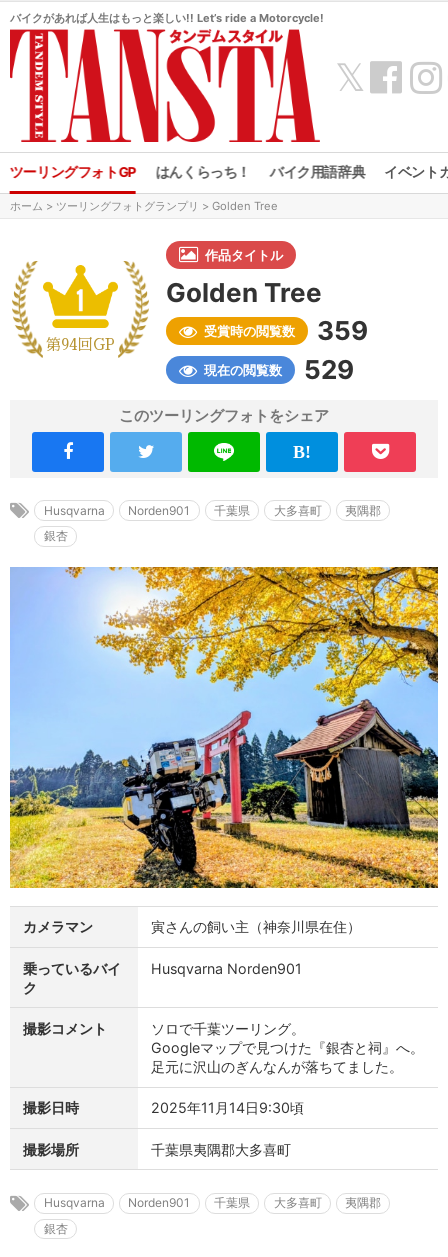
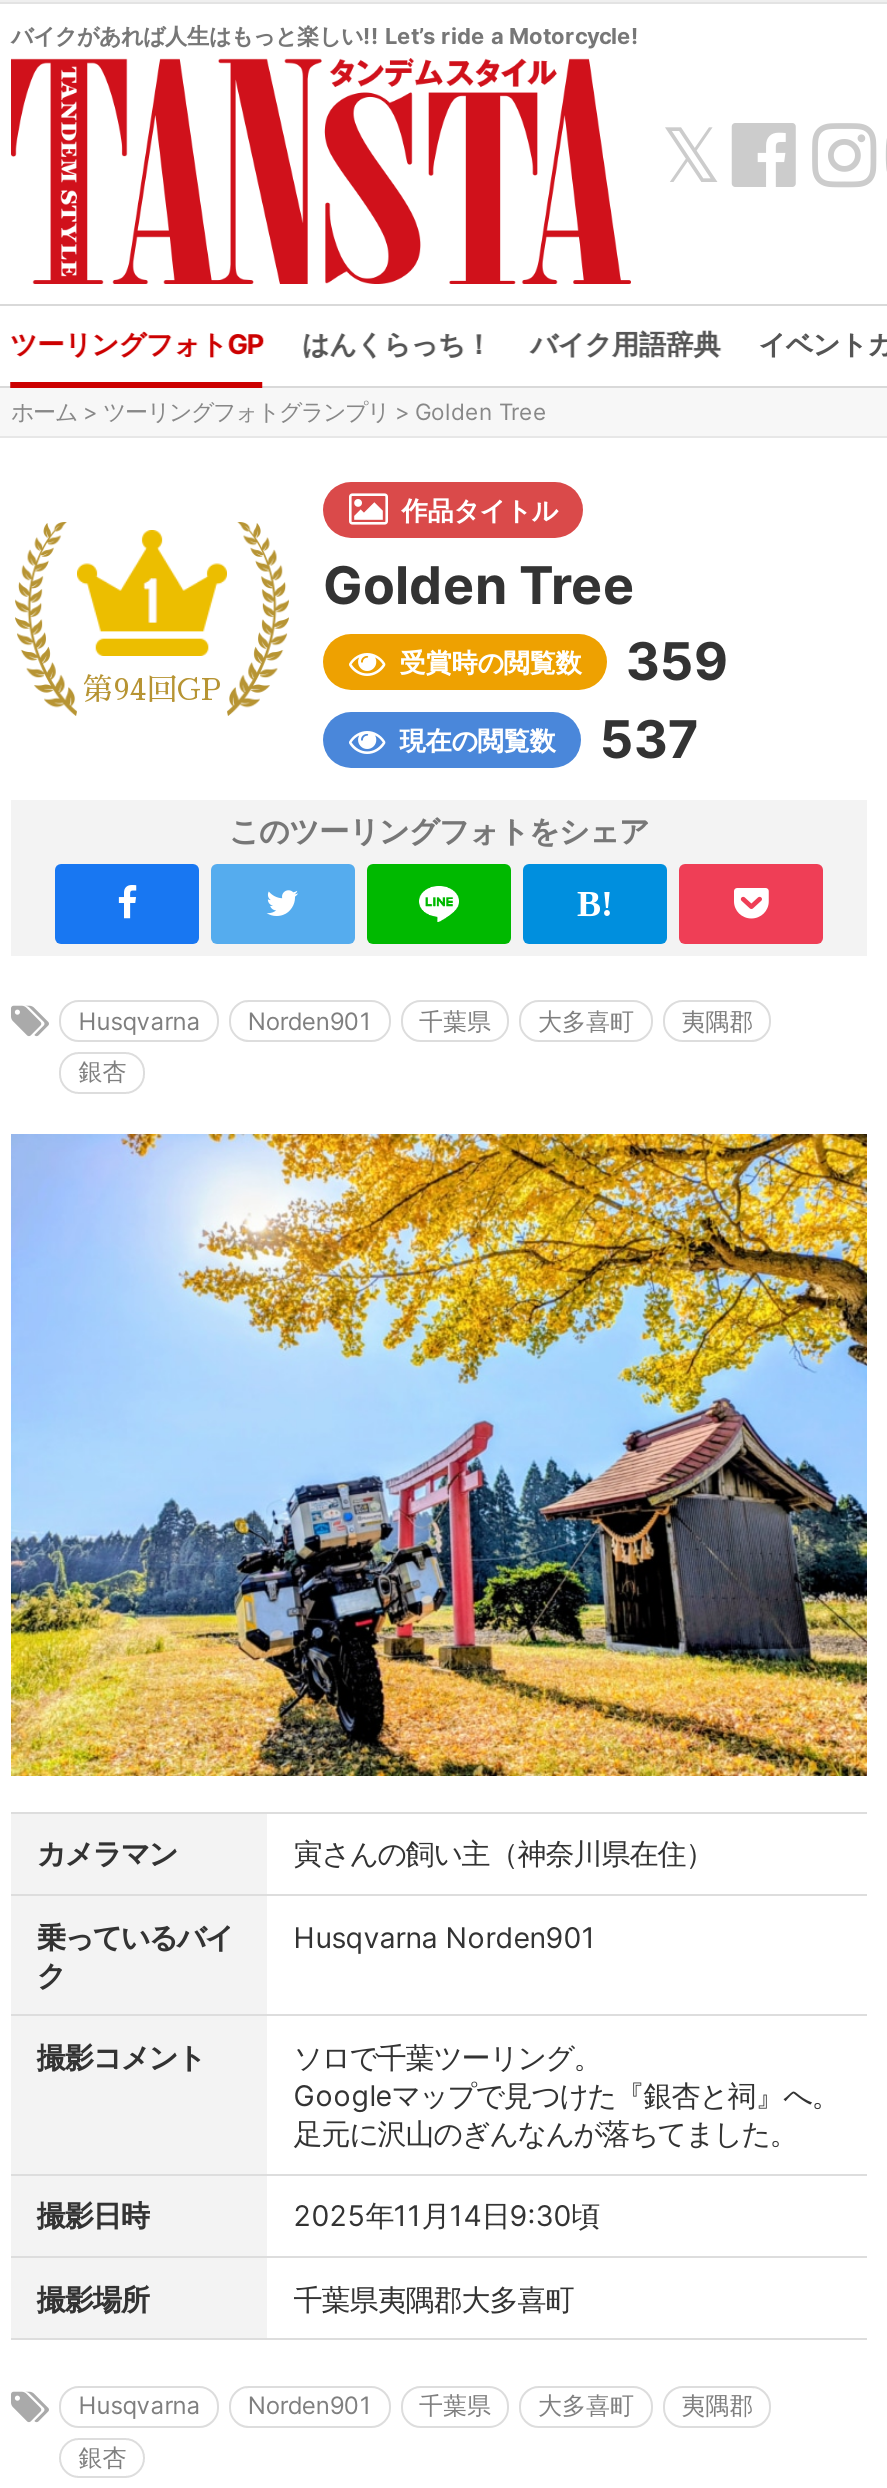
[204,354,354,385] 現在の閲覧数 529 -> [400,709,698,771] 現在の閲覧数 537

